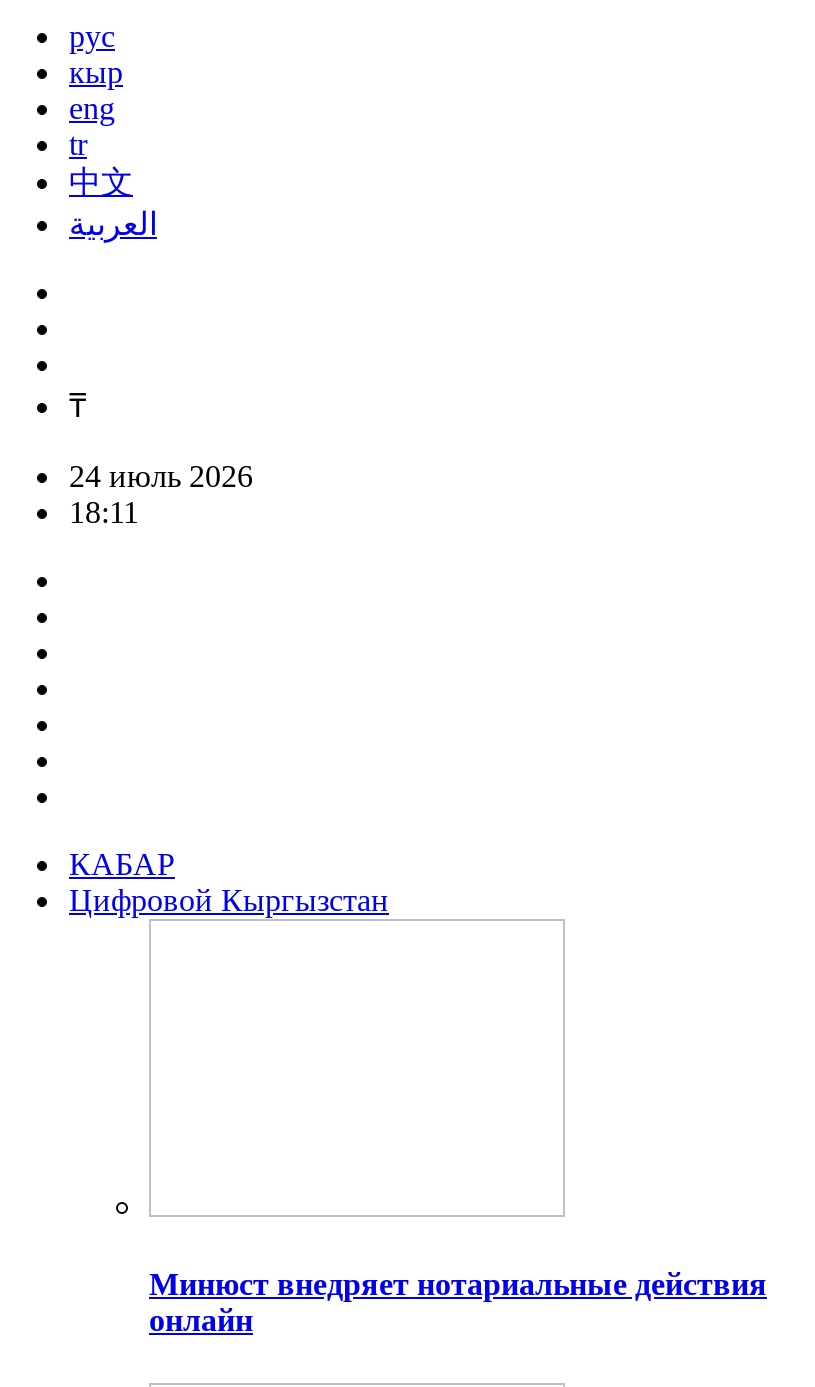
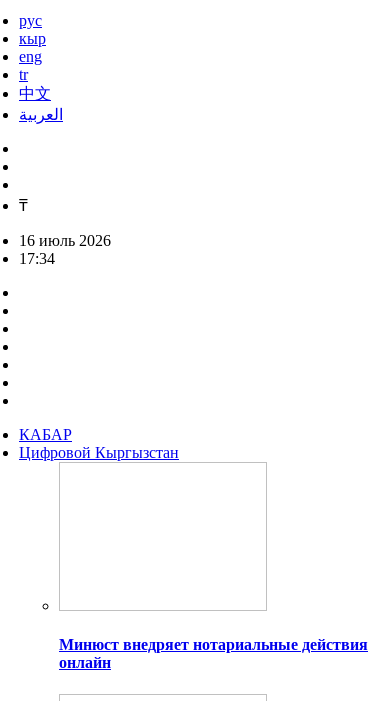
[69,459,253,493] 24 июль 2026 -> [19,232,111,249] 16 июль 2026
[69,495,139,529] 18:11 -> [19,250,55,267] 17:34

